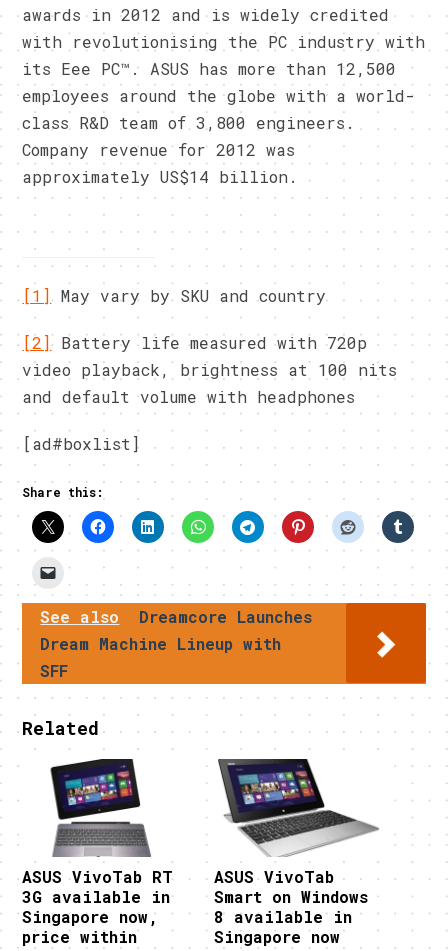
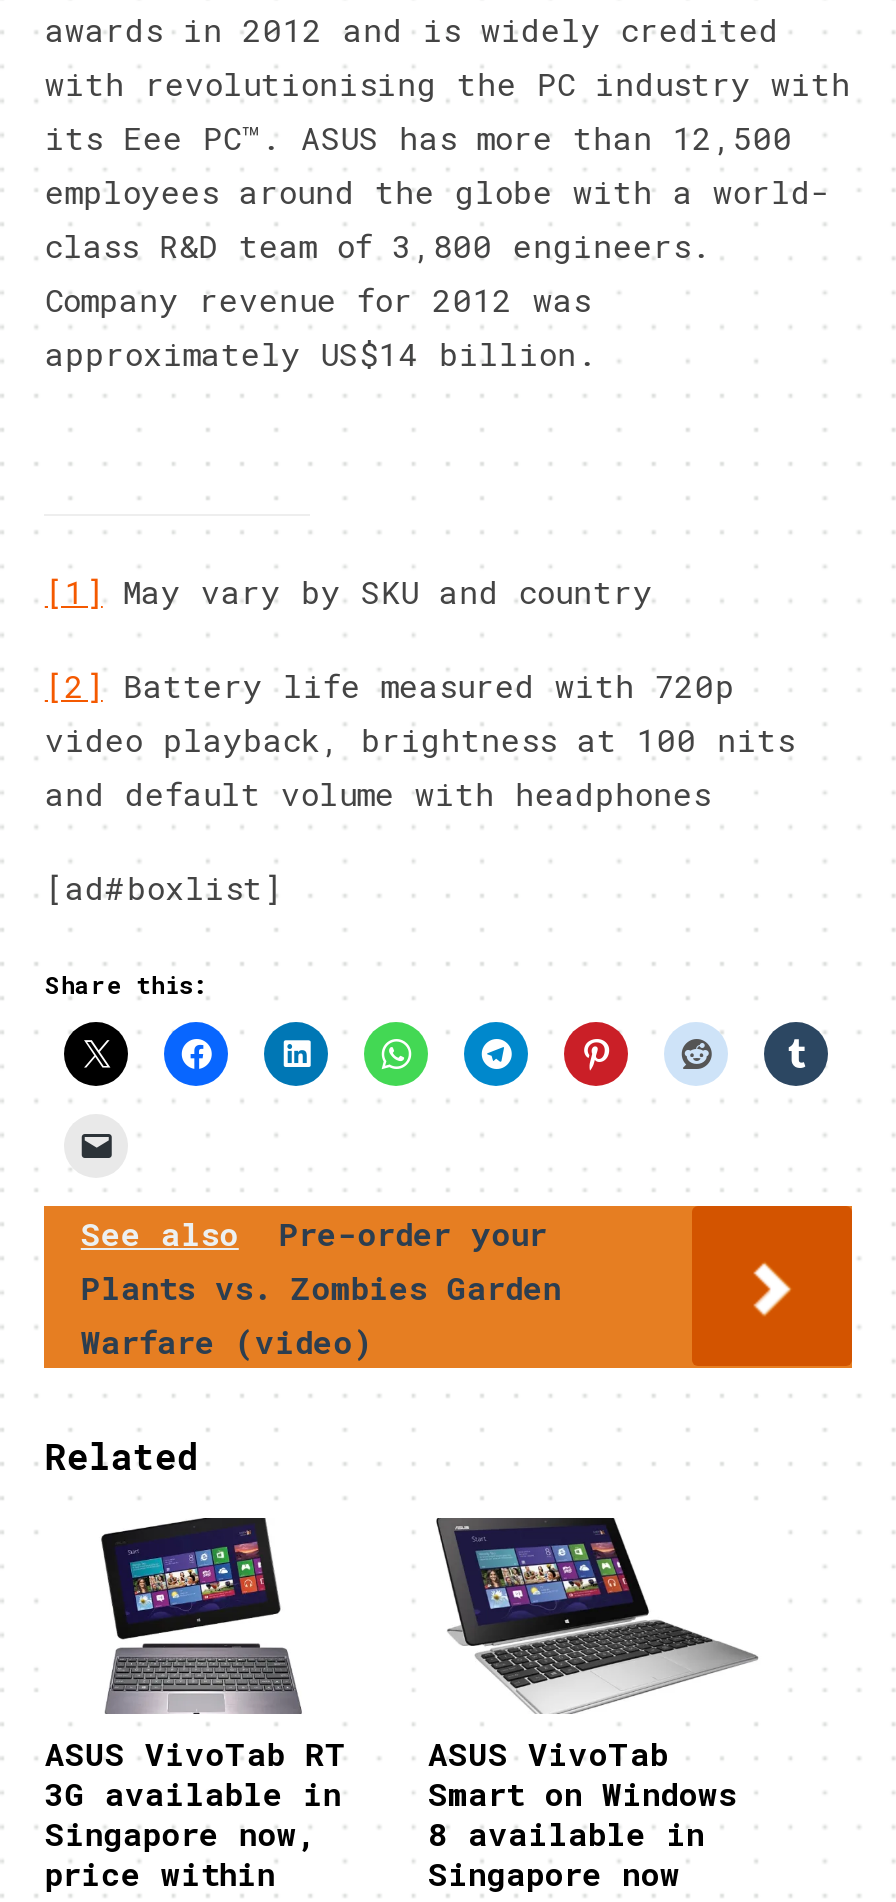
[40,606,312,681] Dreamcore Launches | Dream Machine Lineup with | SFF -> [81,1213,561,1363] Pre-order your | Plants vs. Zombies Garden | Warfare (video)

